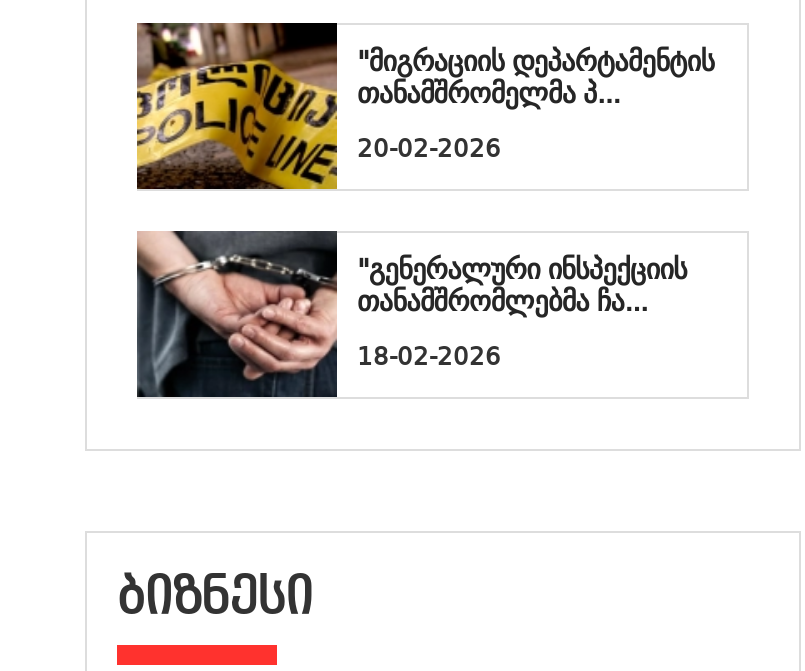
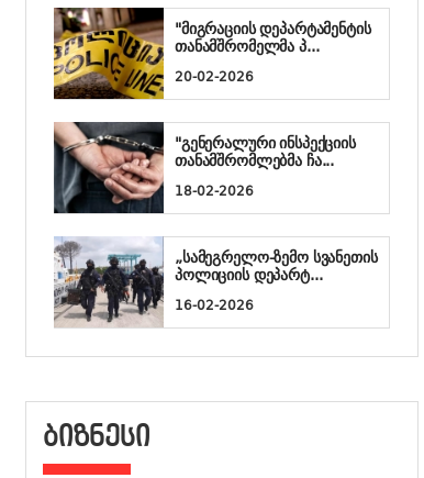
none -> [54,236,377,327] [image] | „სამეგრელო-ზემო სვანეთის | პოლიციის დეპარტ... | 16-02-2026

